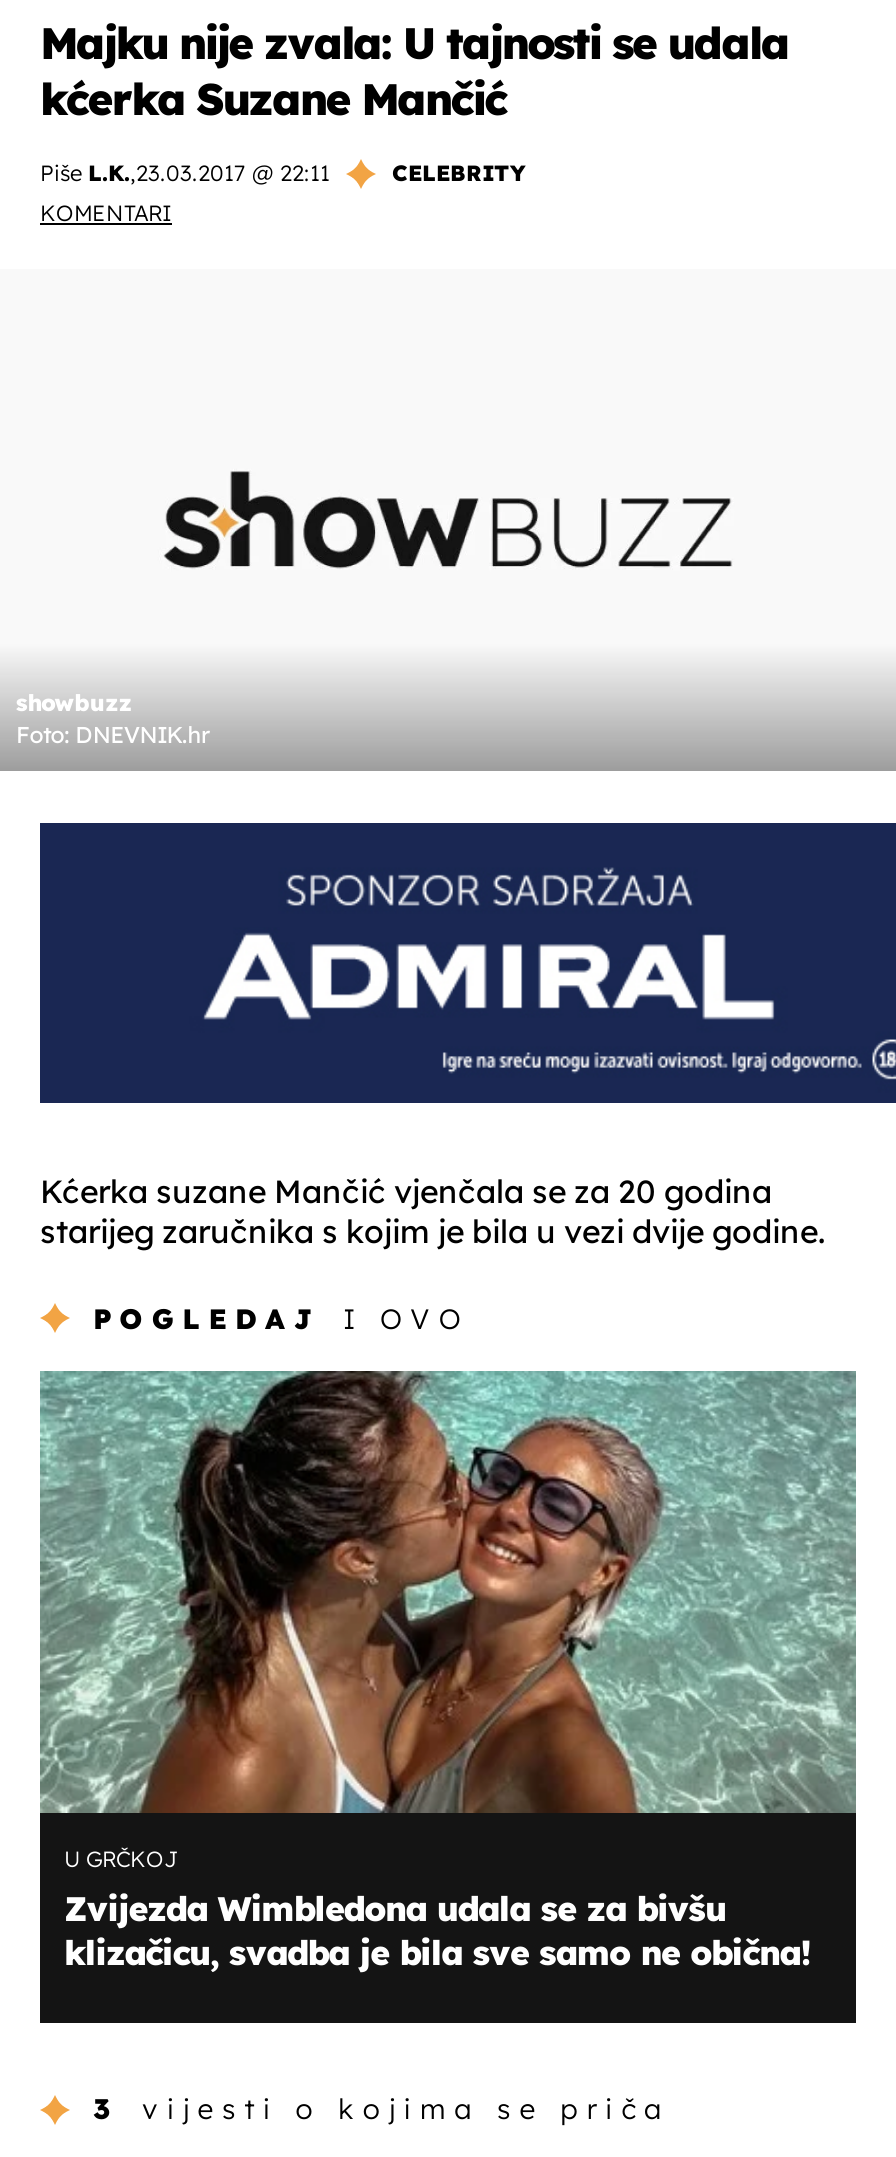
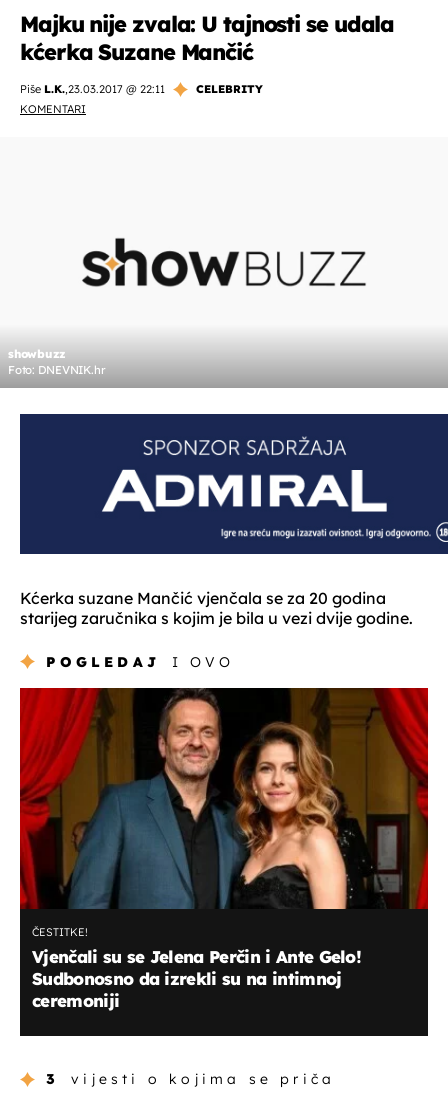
[38,1369,858,1973] [image] | U GRČKOJ | Zvijezda Wimbledona udala se za bivšu | klizačicu, svadba je bila sve samo ne obična! -> [19,687,429,1011] [image] | ČESTITKE! | Vjenčali su se Jelena Perčin i Ante Gelo! | Sudbonosno da izrekli su na intimnoj | ceremoniji

